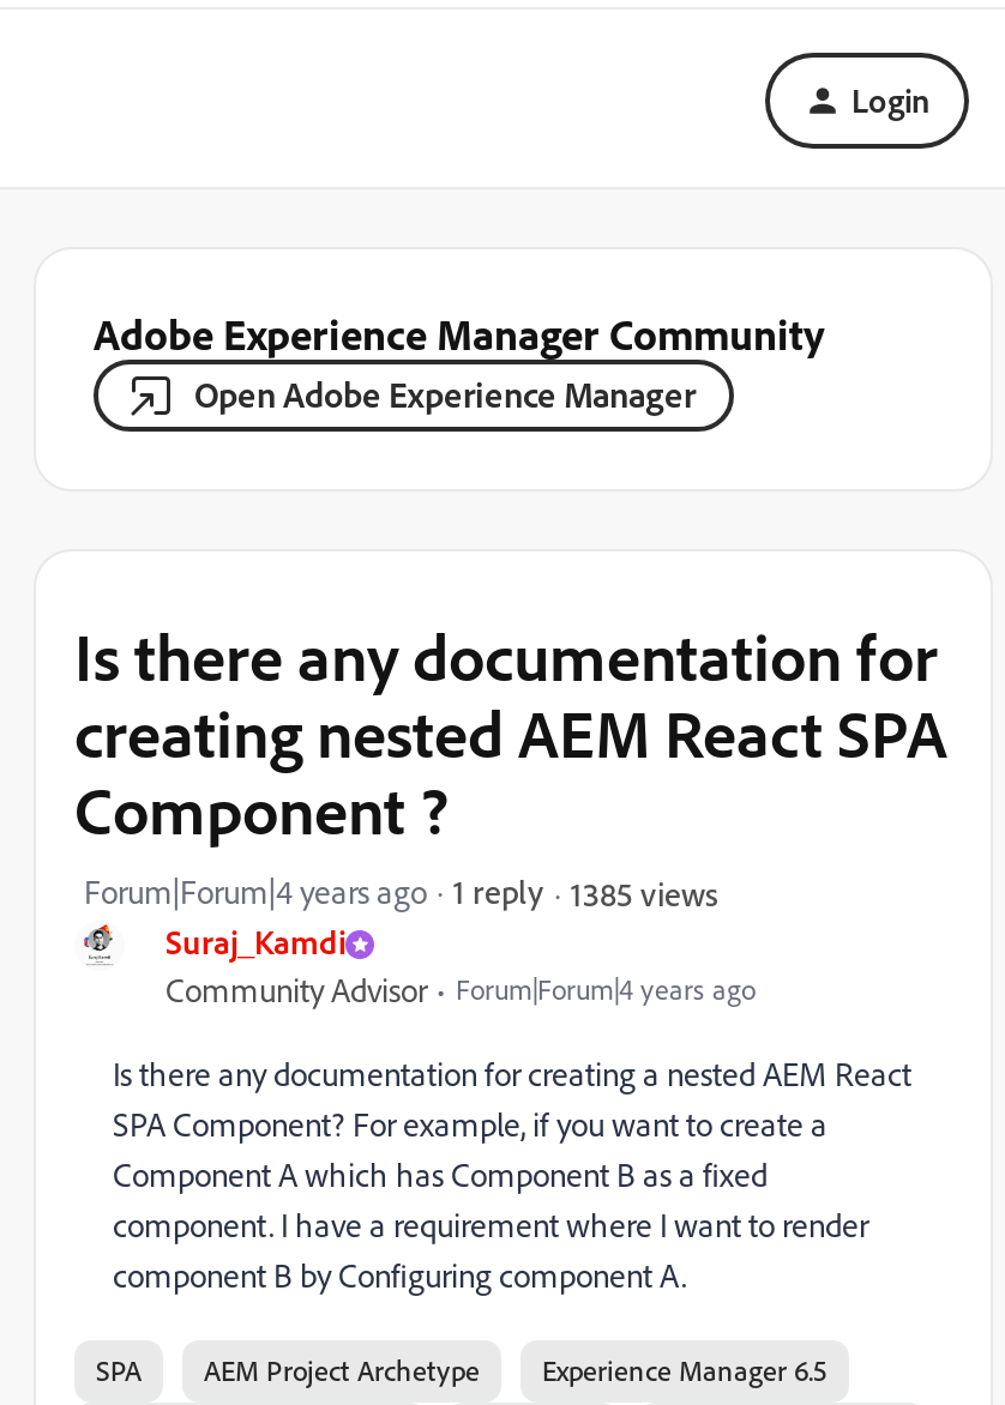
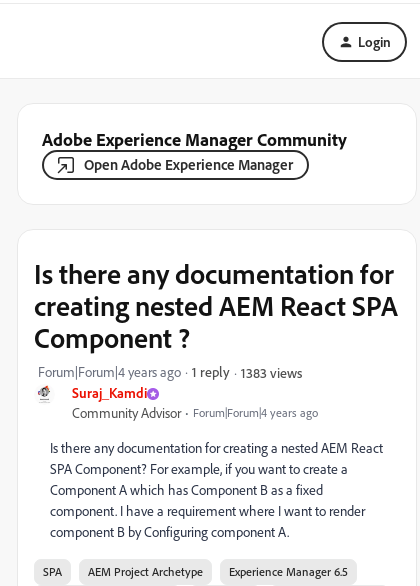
[571,872,717,912] 1385 views -> [241,363,302,380] 1383 views

